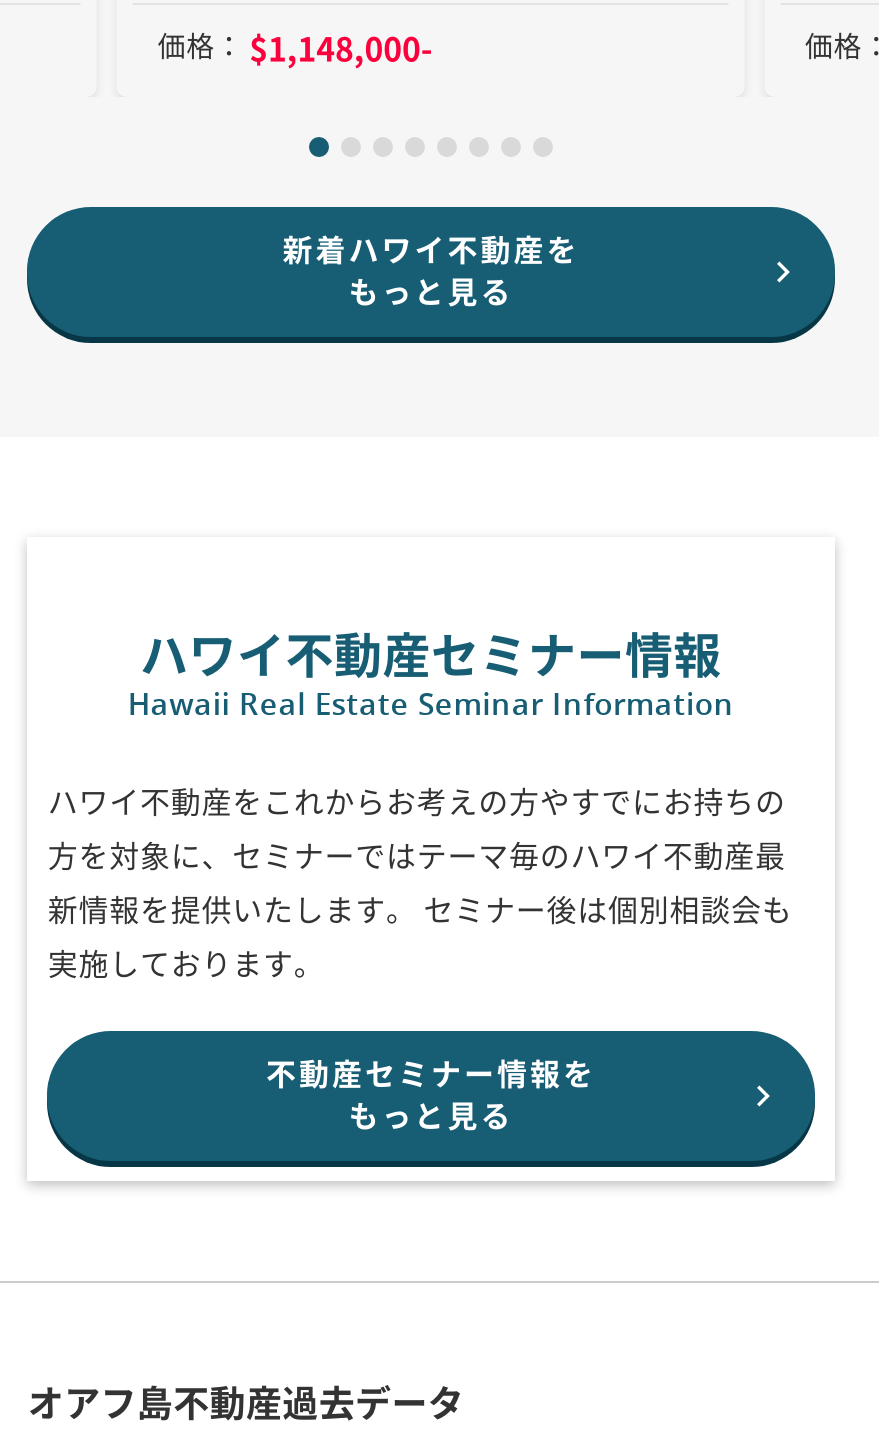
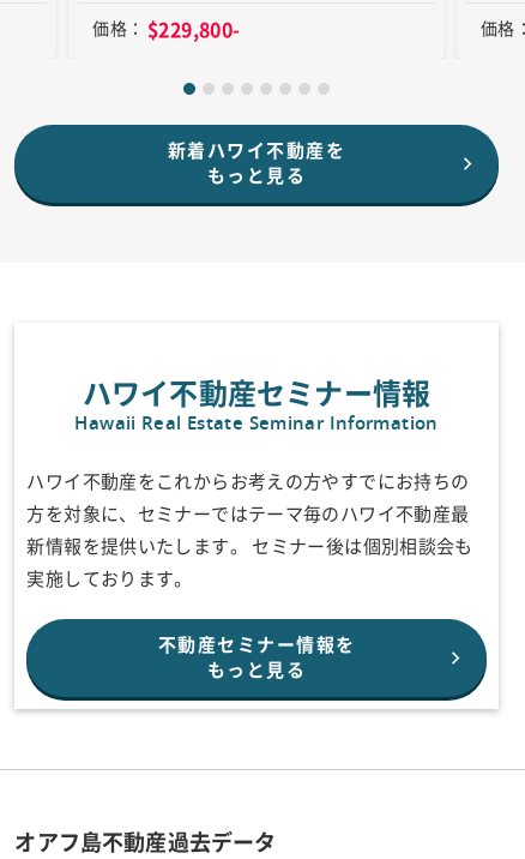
[157,32,433,64] 価格 $1,148,000- -> [93,20,240,39] 価格 $229,800-

